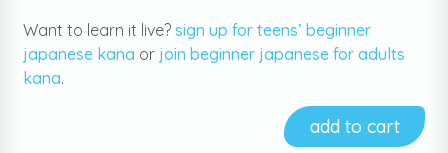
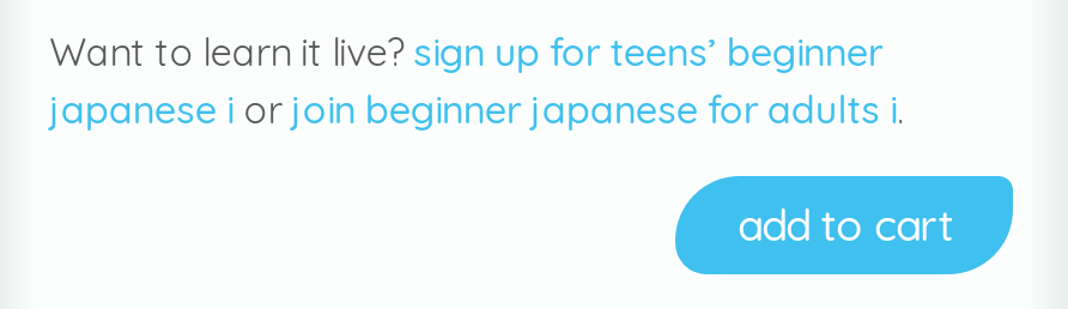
[23,44,405,88] japanese kana or join beginner japanese for adults | kana. -> [49,85,904,133] japanese i or join beginner japanese for adults i.

